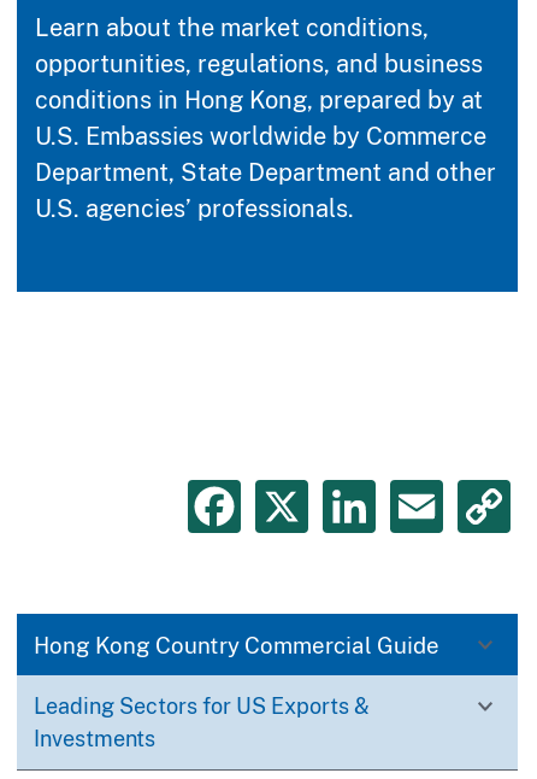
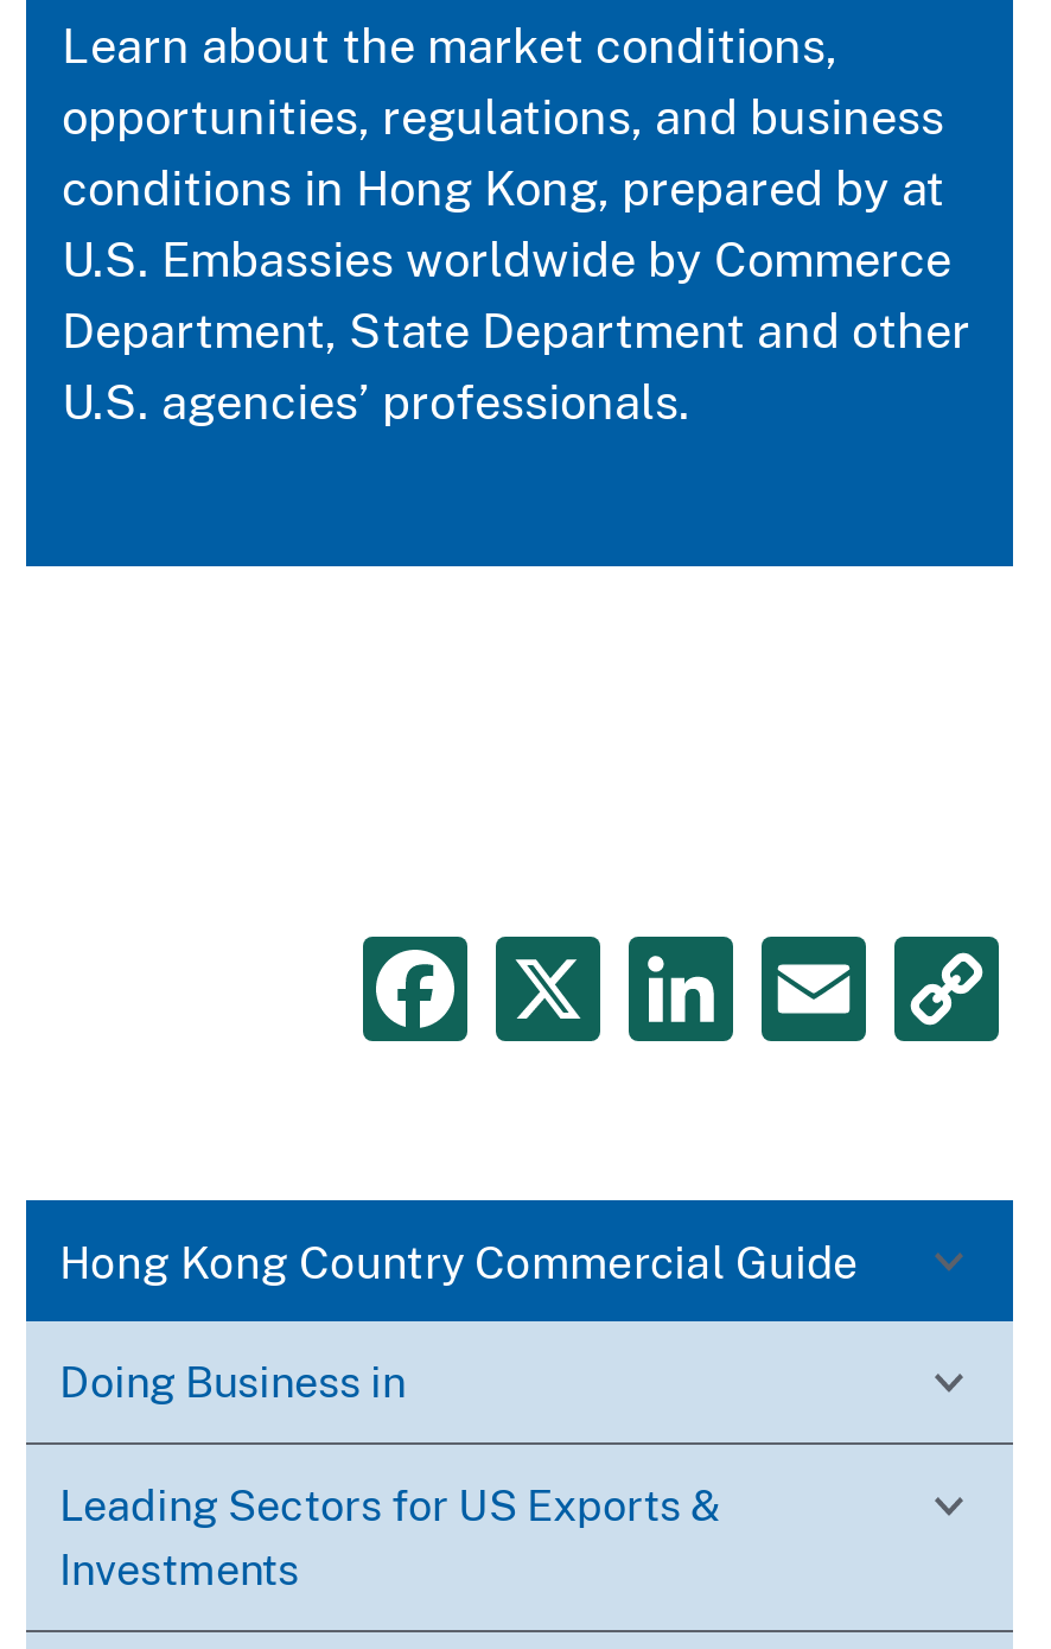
none -> [59,1354,406,1406] Doing Business in

